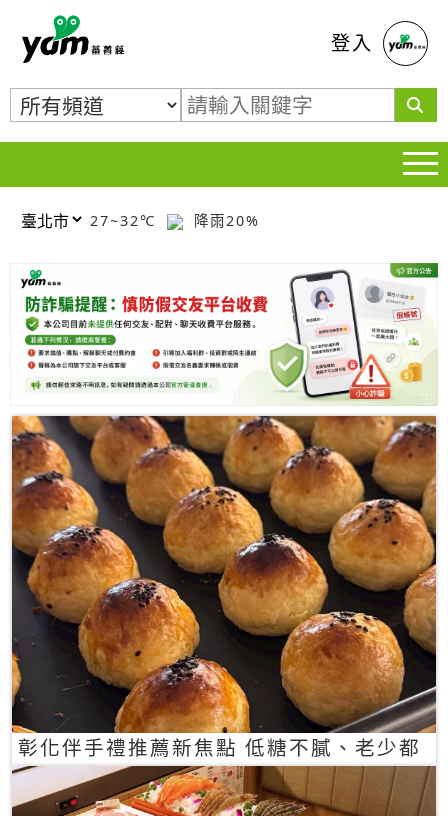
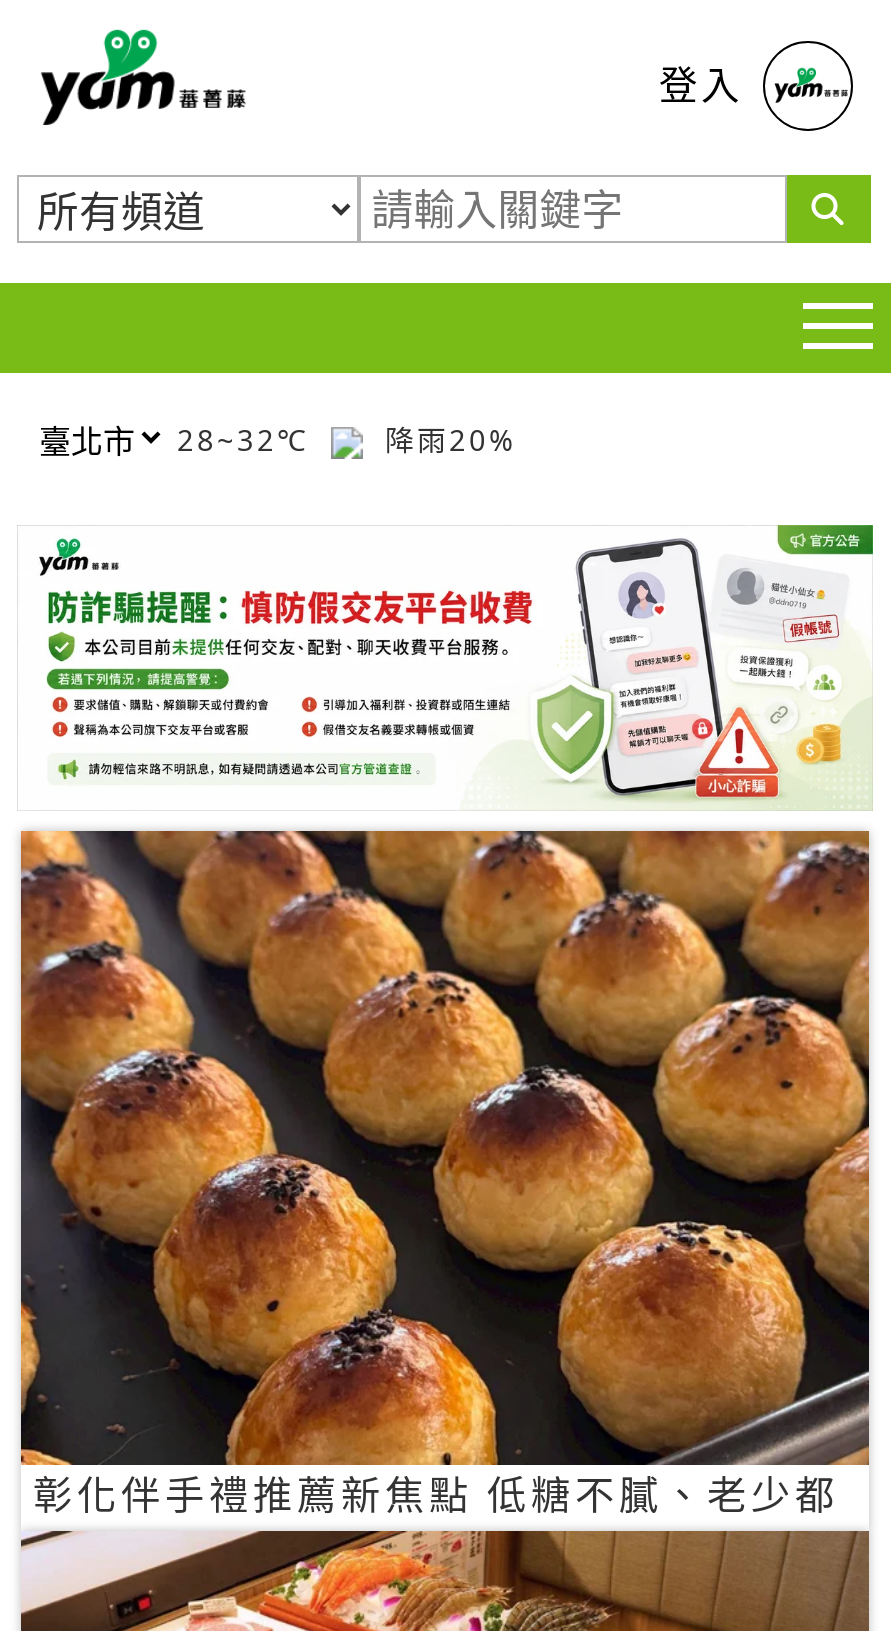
[90,210,260,229] 27~32℃ 降雨20% -> [177,420,517,458] 28~32℃ 降雨20%

